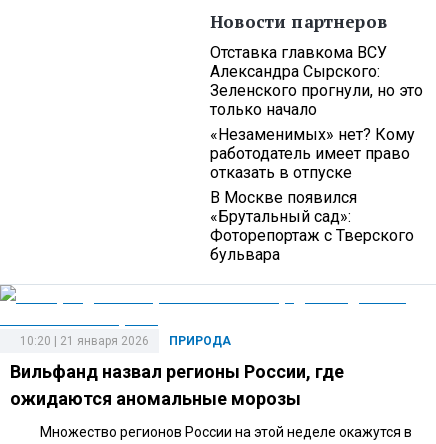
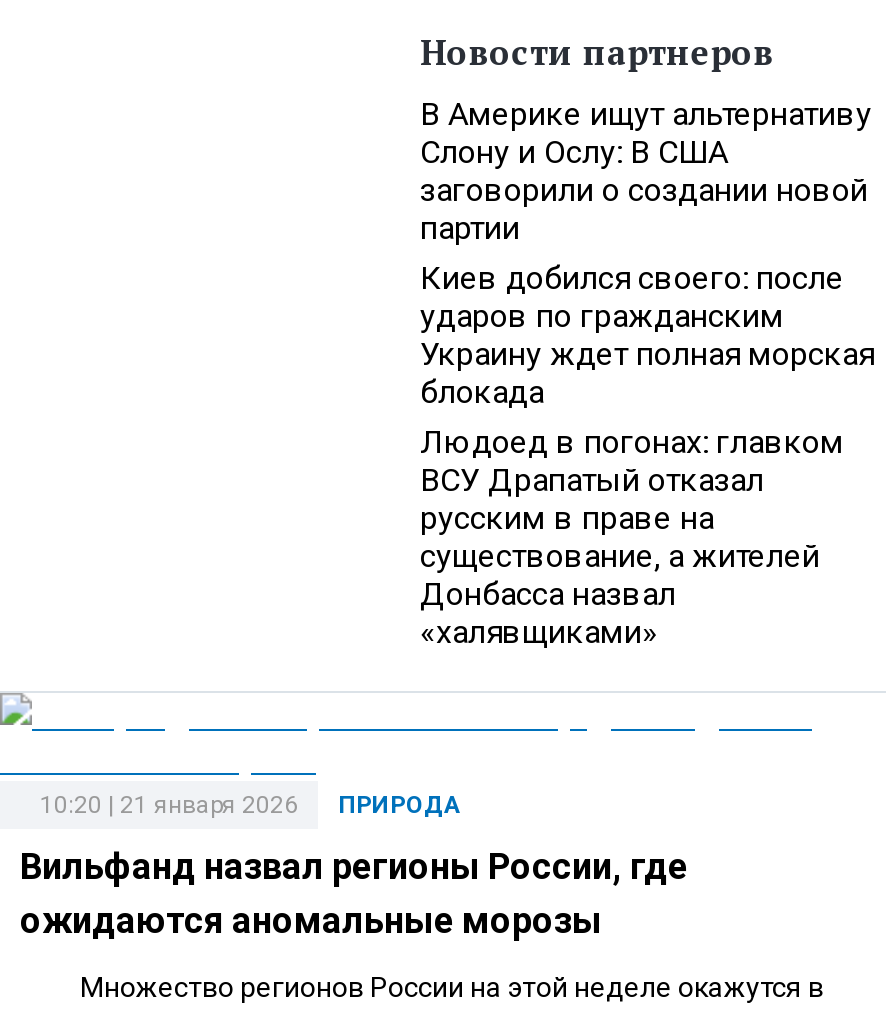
[210,43,423,264] Отставка главкома ВСУ | Александра Сырского: | Зеленского прогнули, но это | только начало | «Незаменимых» нет? Кому | работодатель имеет право | отказать в отпуске | В Москве появился | «Брутальный сад»: | Фоторепортаж с Тверского | бульвара -> [420,95,874,651] В Америке ищут альтернативу | Слону и Ослу: В США | заговорили о создании новой | партии | Киев добился своего: после | ударов по гражданским | Украину ждет полная морская | блокада | Людоед в погонах: главком | ВСУ Драпатый отказал | русским в праве на | существование, а жителей | Донбасса назвал | «халявщиками»

